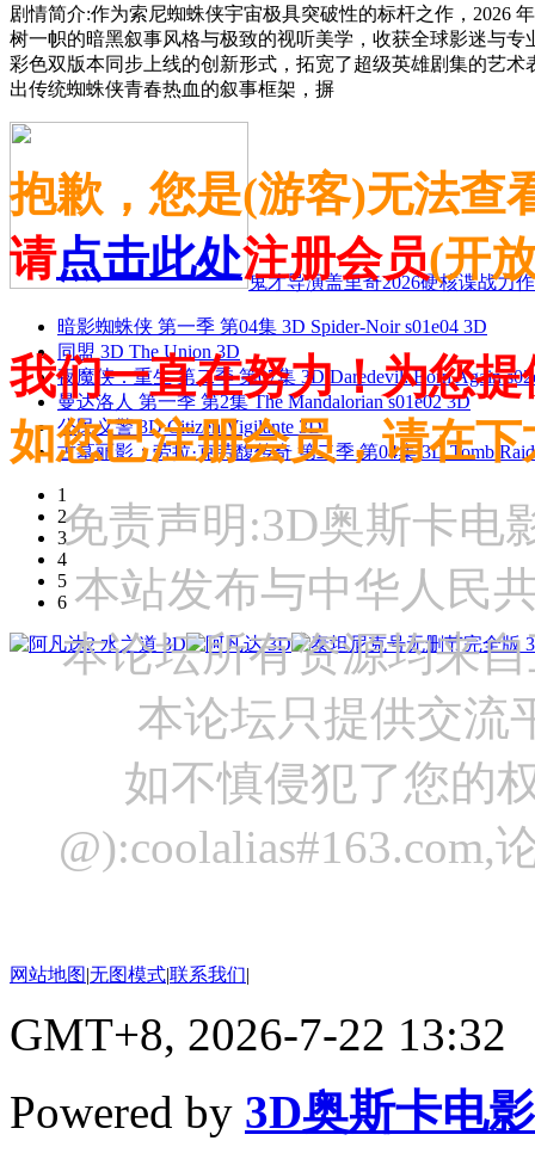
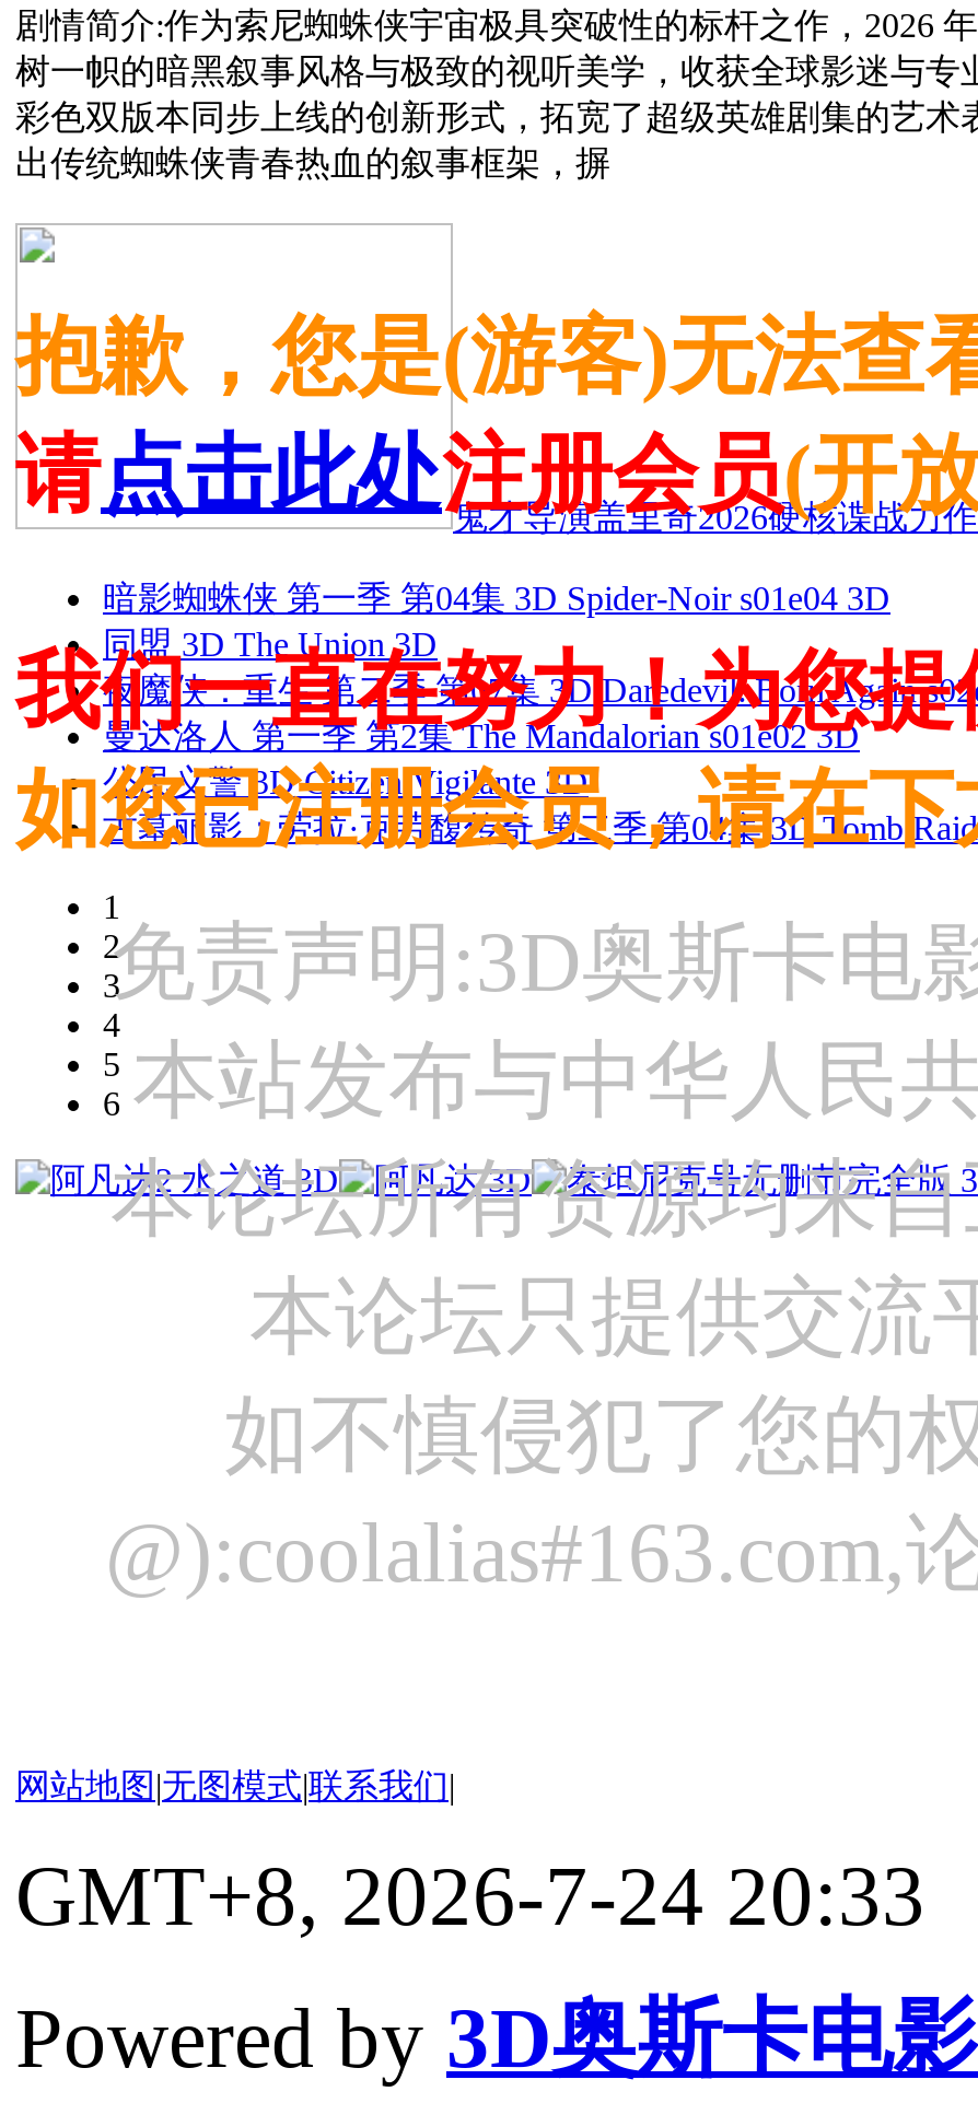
[10,1008,506,1060] GMT+8, 2026-7-22 13:32 -> [15,1848,925,1942] GMT+8, 2026-7-24 20:33

